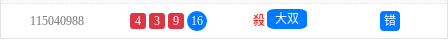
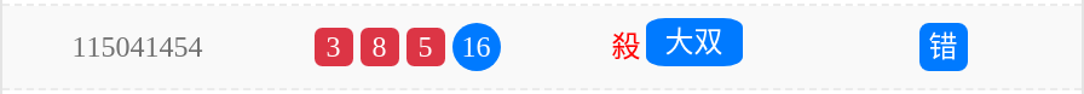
[30,14,141,28] 115040988 | 4 -> [72,30,203,64] 115041454
[173,14,179,28] 9 -> [372,30,433,64] 8 | 5

